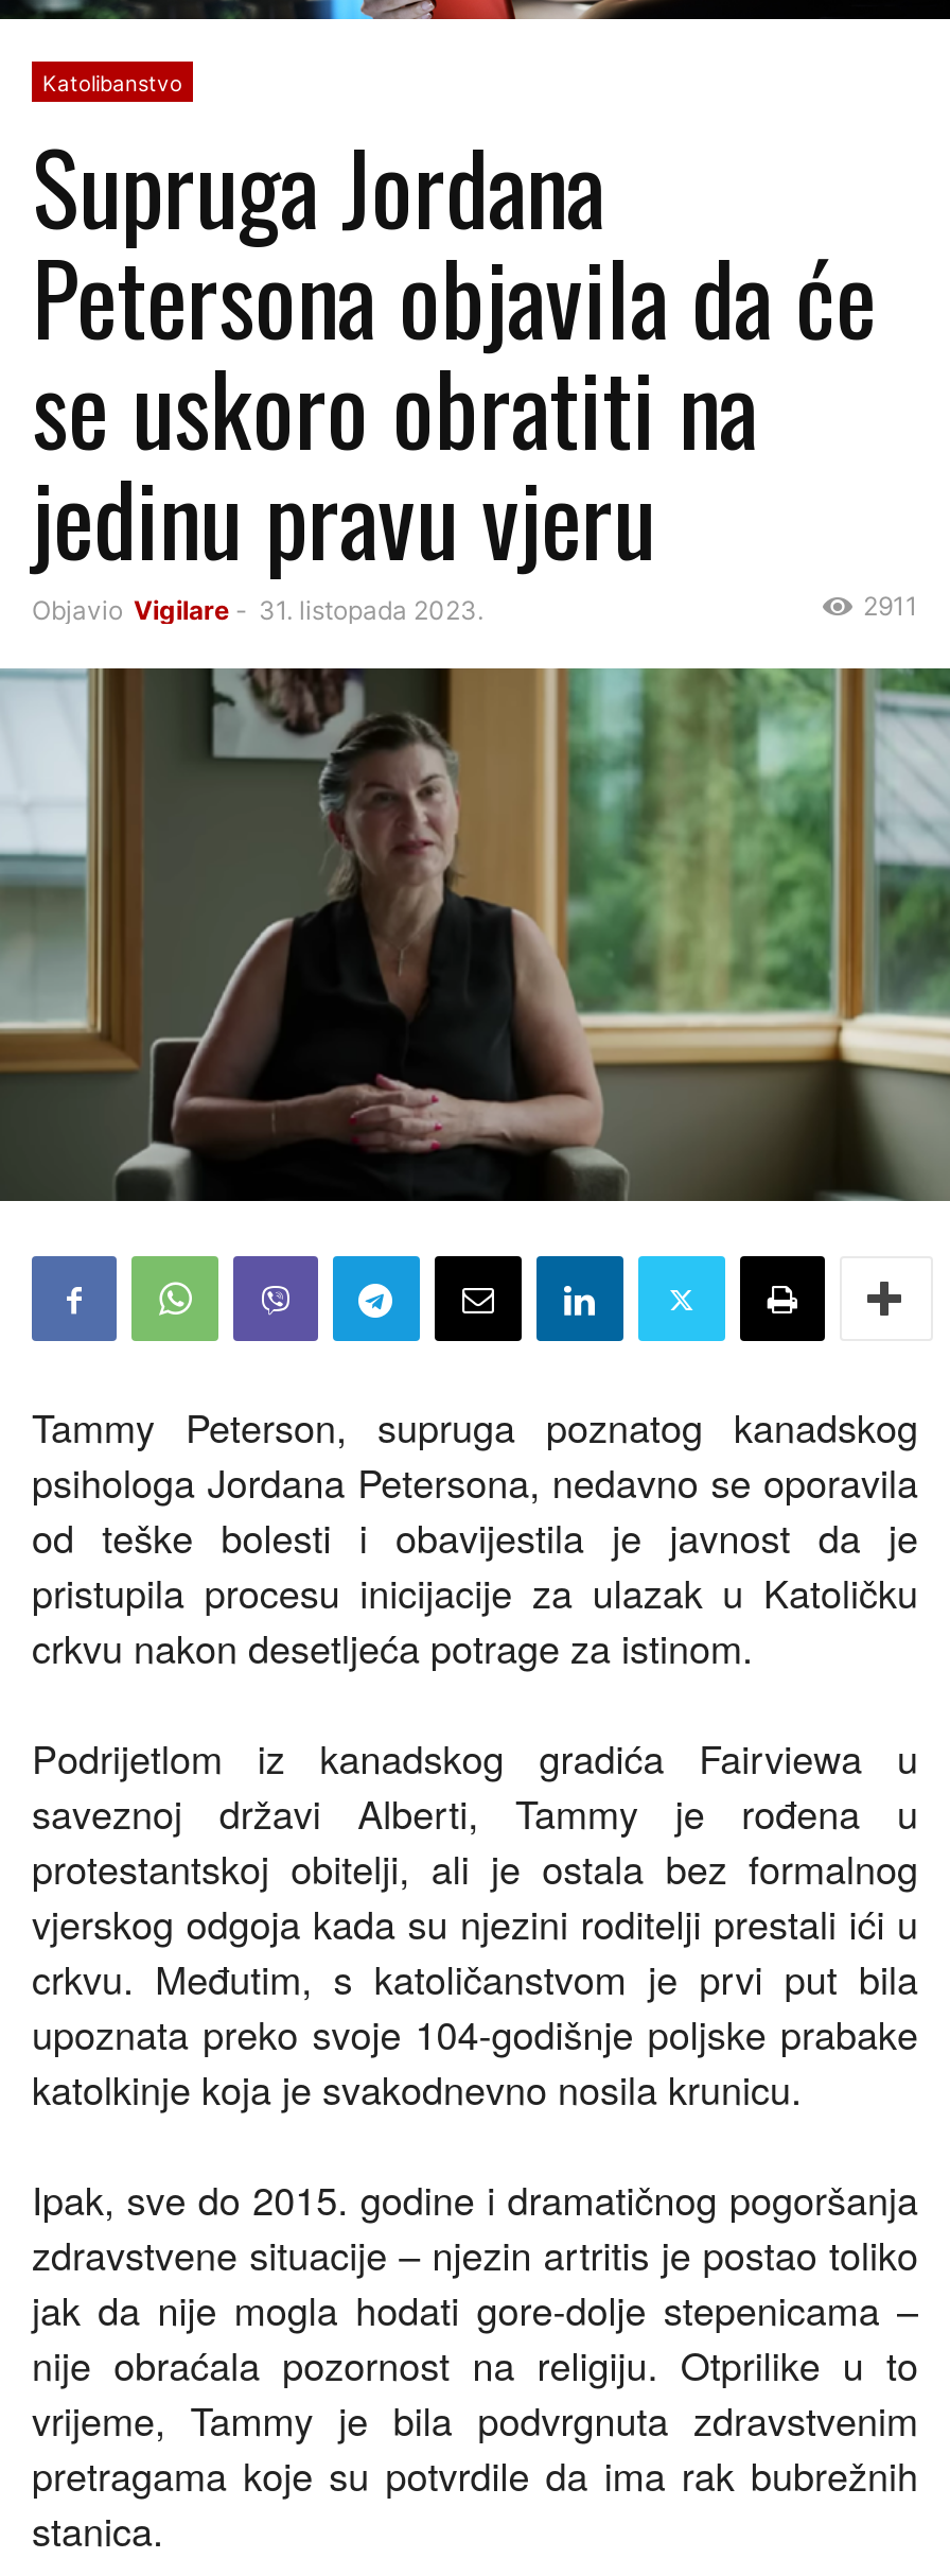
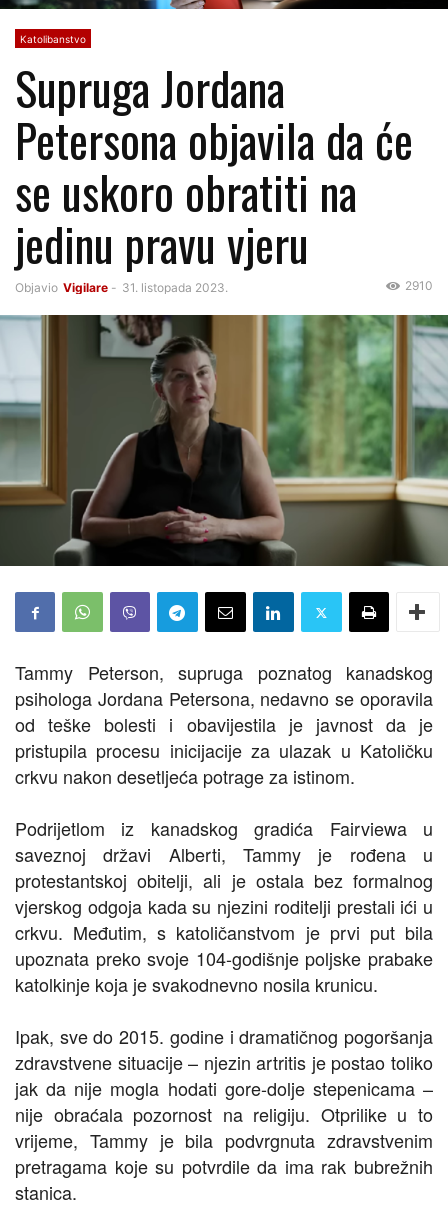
[863,589,918,621] 2911 -> [405,278,433,293] 2910

